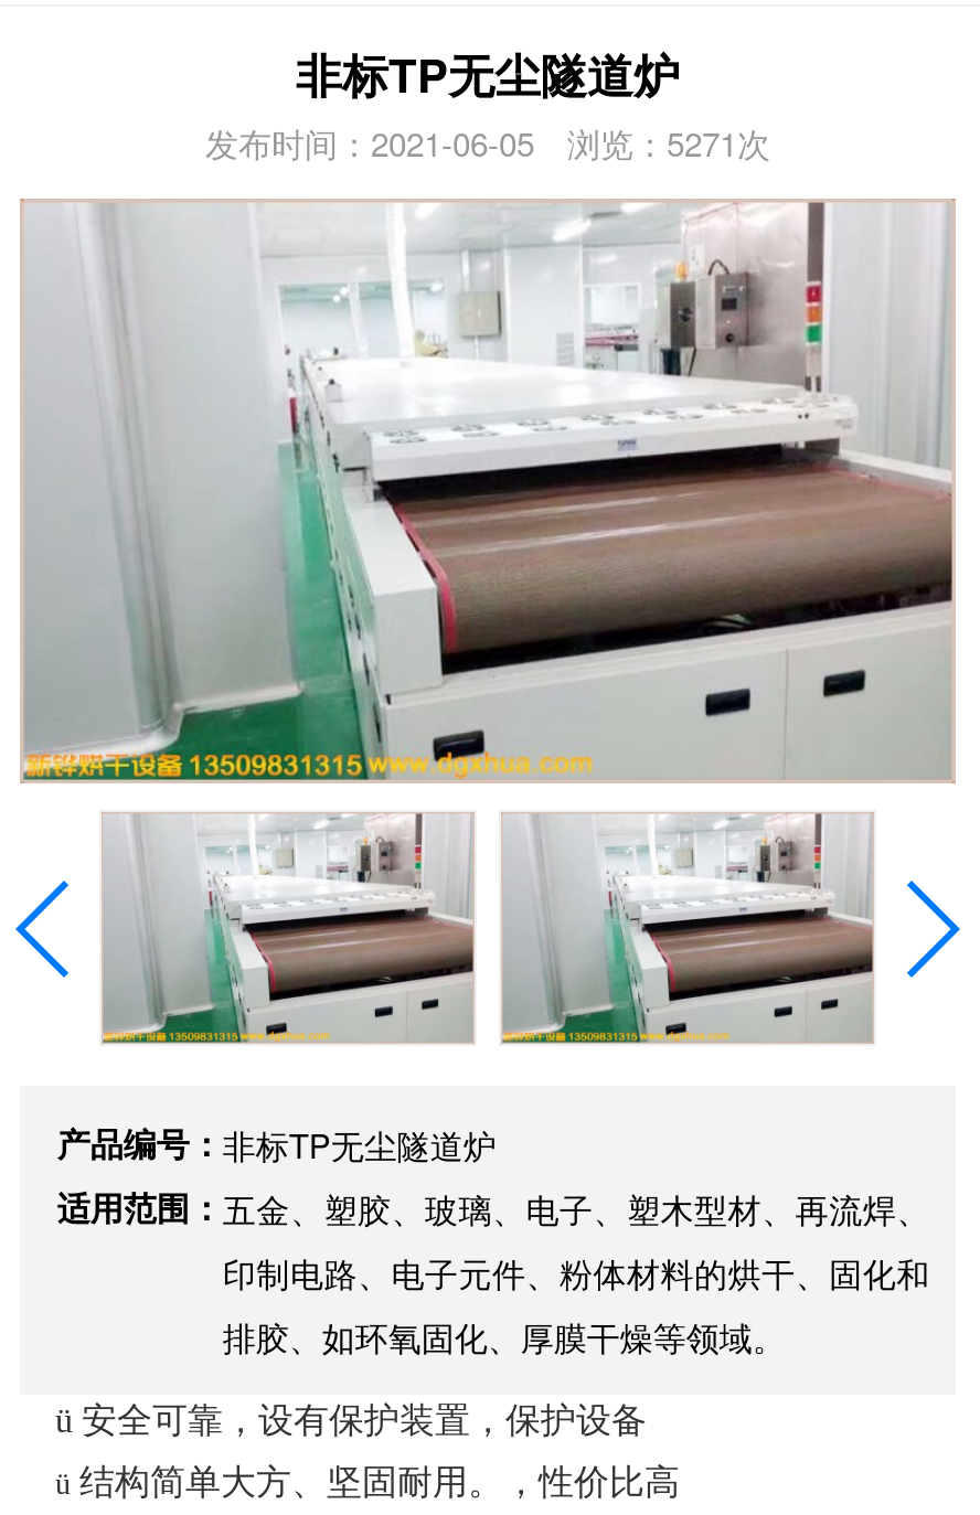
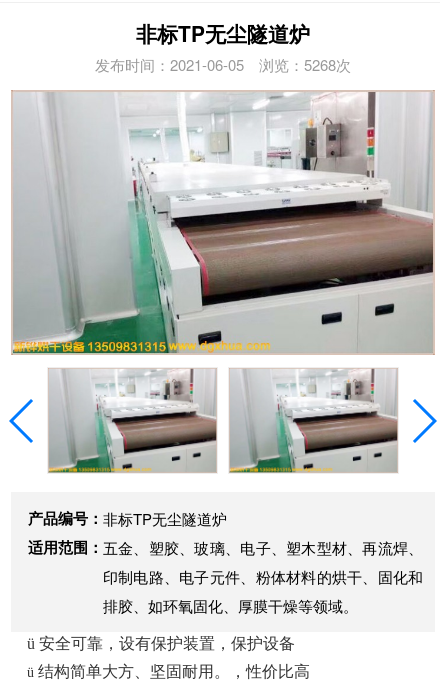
[205,119,770,165] 发布时间：2021-06-05 浏览：5271次 -> [95,54,351,75] 发布时间：2021-06-05 浏览：5268次

